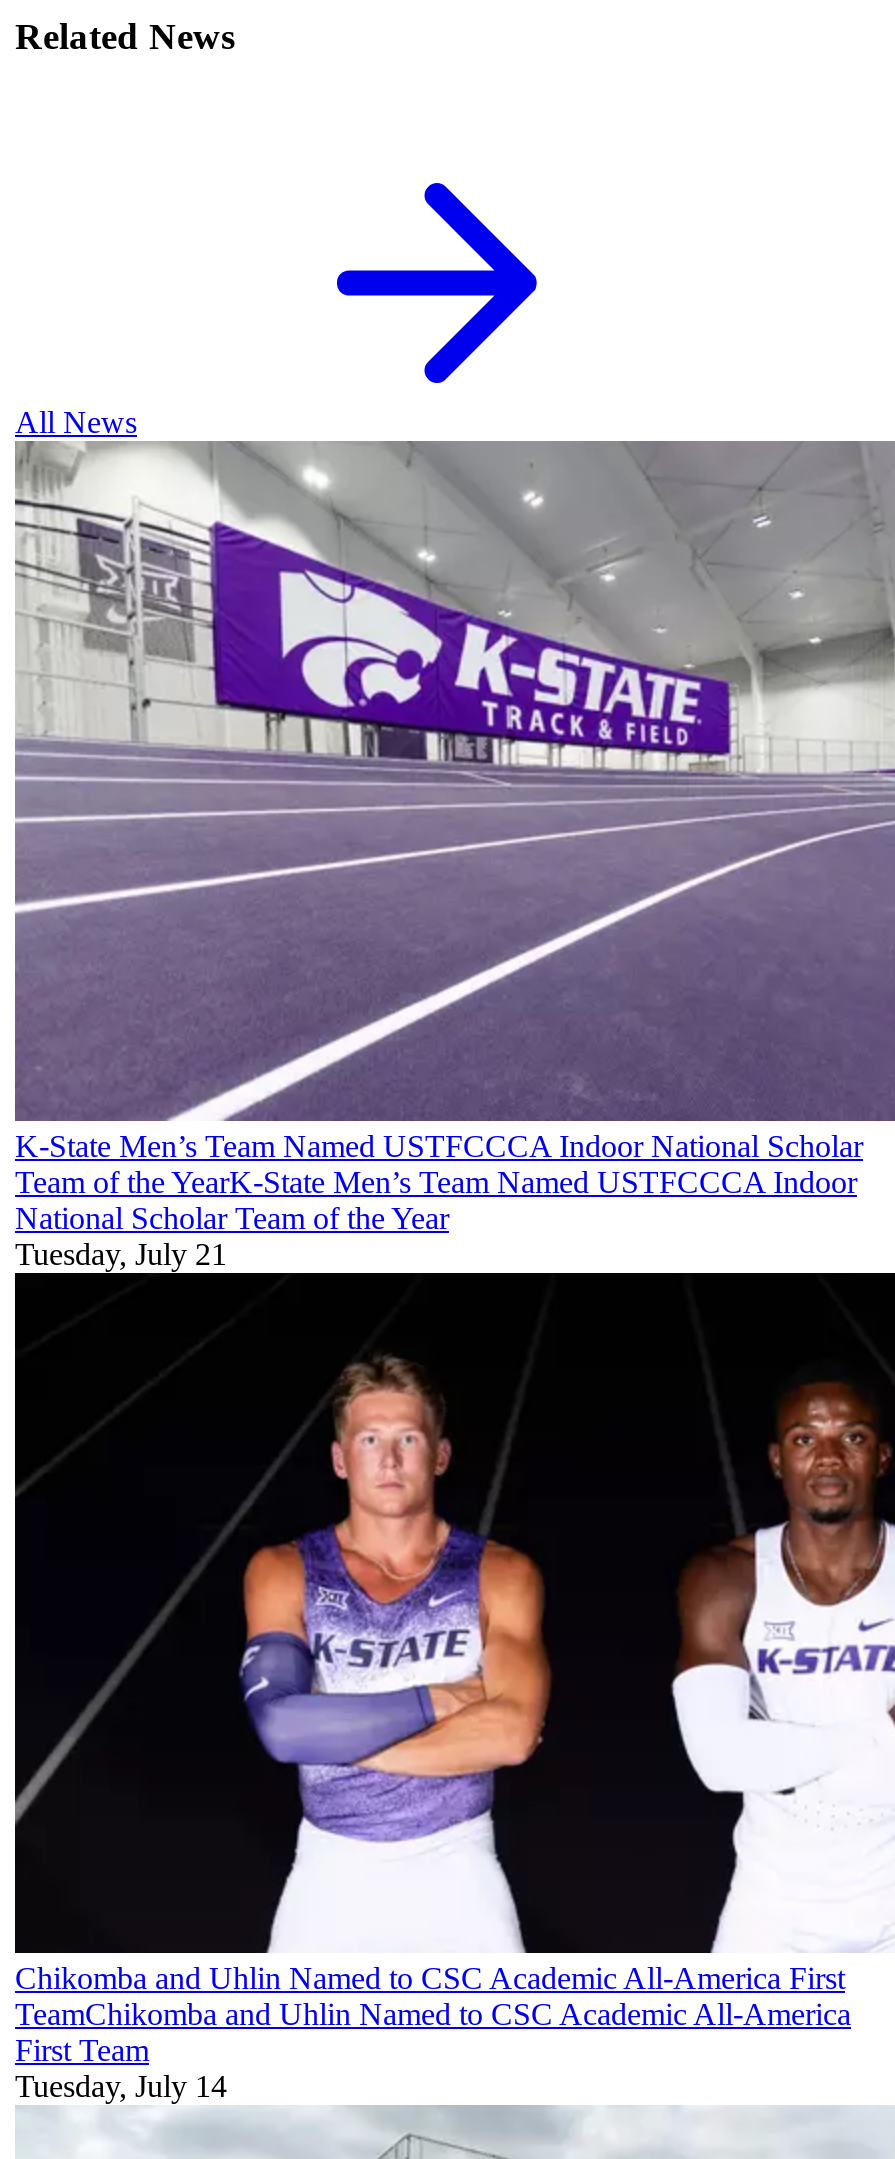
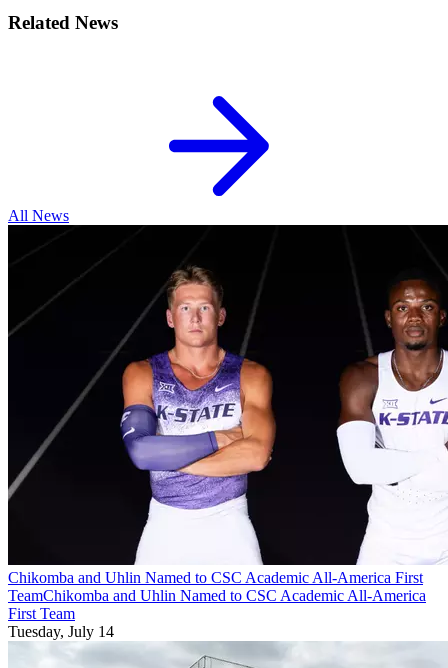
[13,443,889,1271] [image] | K-State Men’s Team Named USTFCCCA Indoor National Scholar | Team of the YearK-State Men’s Team Named USTFCCCA Indoor | National Scholar Team of the Year | Tuesday, July 21 -> none

